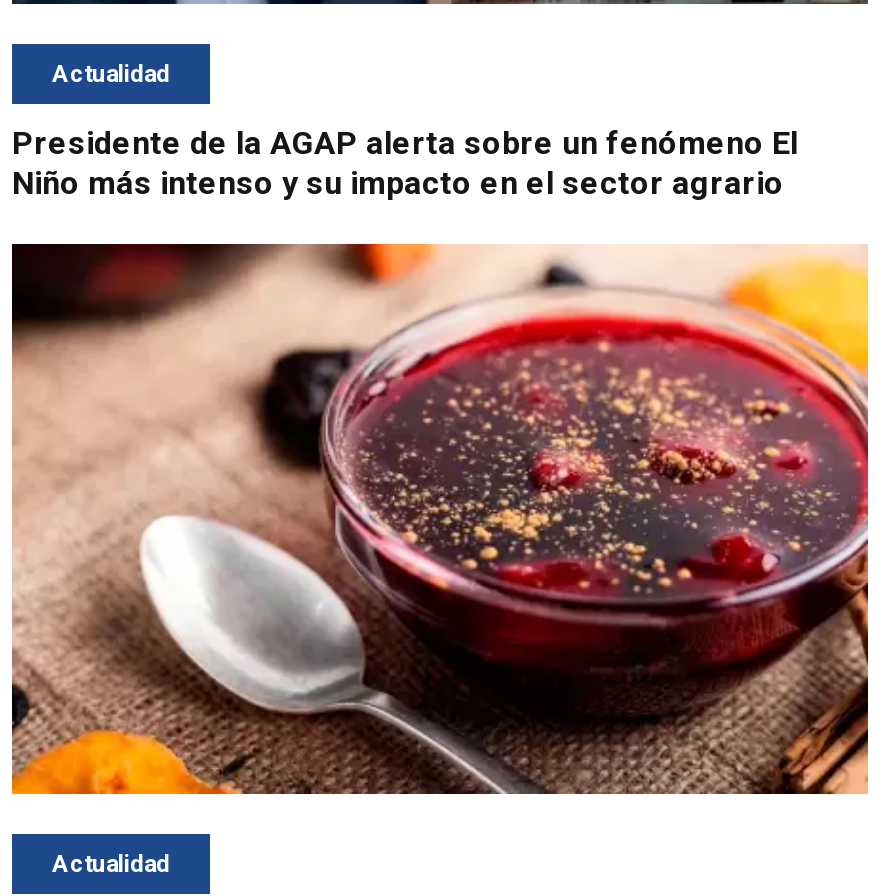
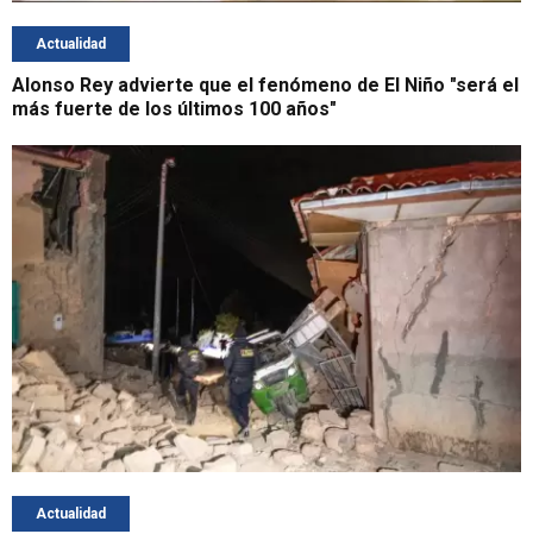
[12,123,798,201] Presidente de la AGAP alerta sobre un fenómeno El | Niño más intenso y su impacto en el sector agrario -> [12,73,519,120] Alonso Rey advierte que el fenómeno de El Niño "será el | más fuerte de los últimos 100 años"
[10,242,870,796] [image] -> [11,144,522,473] [image]

